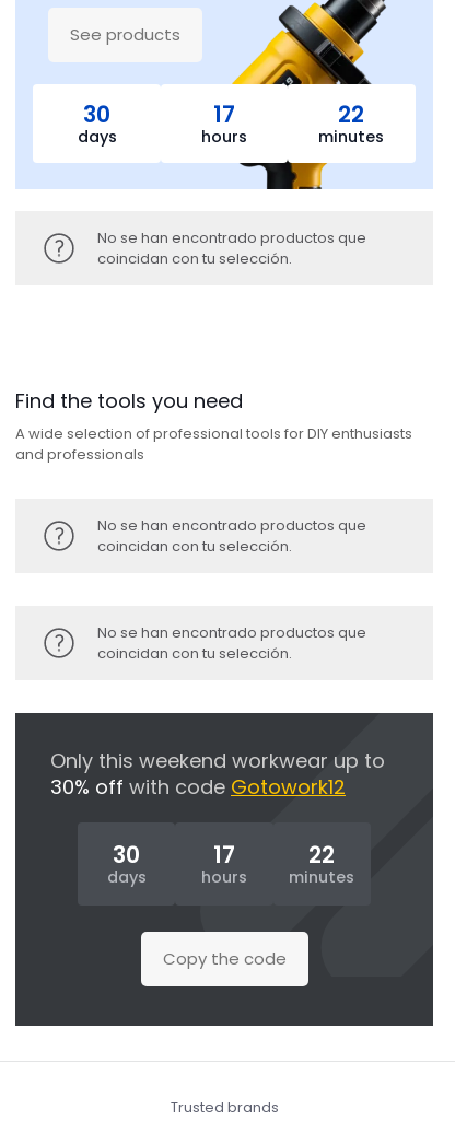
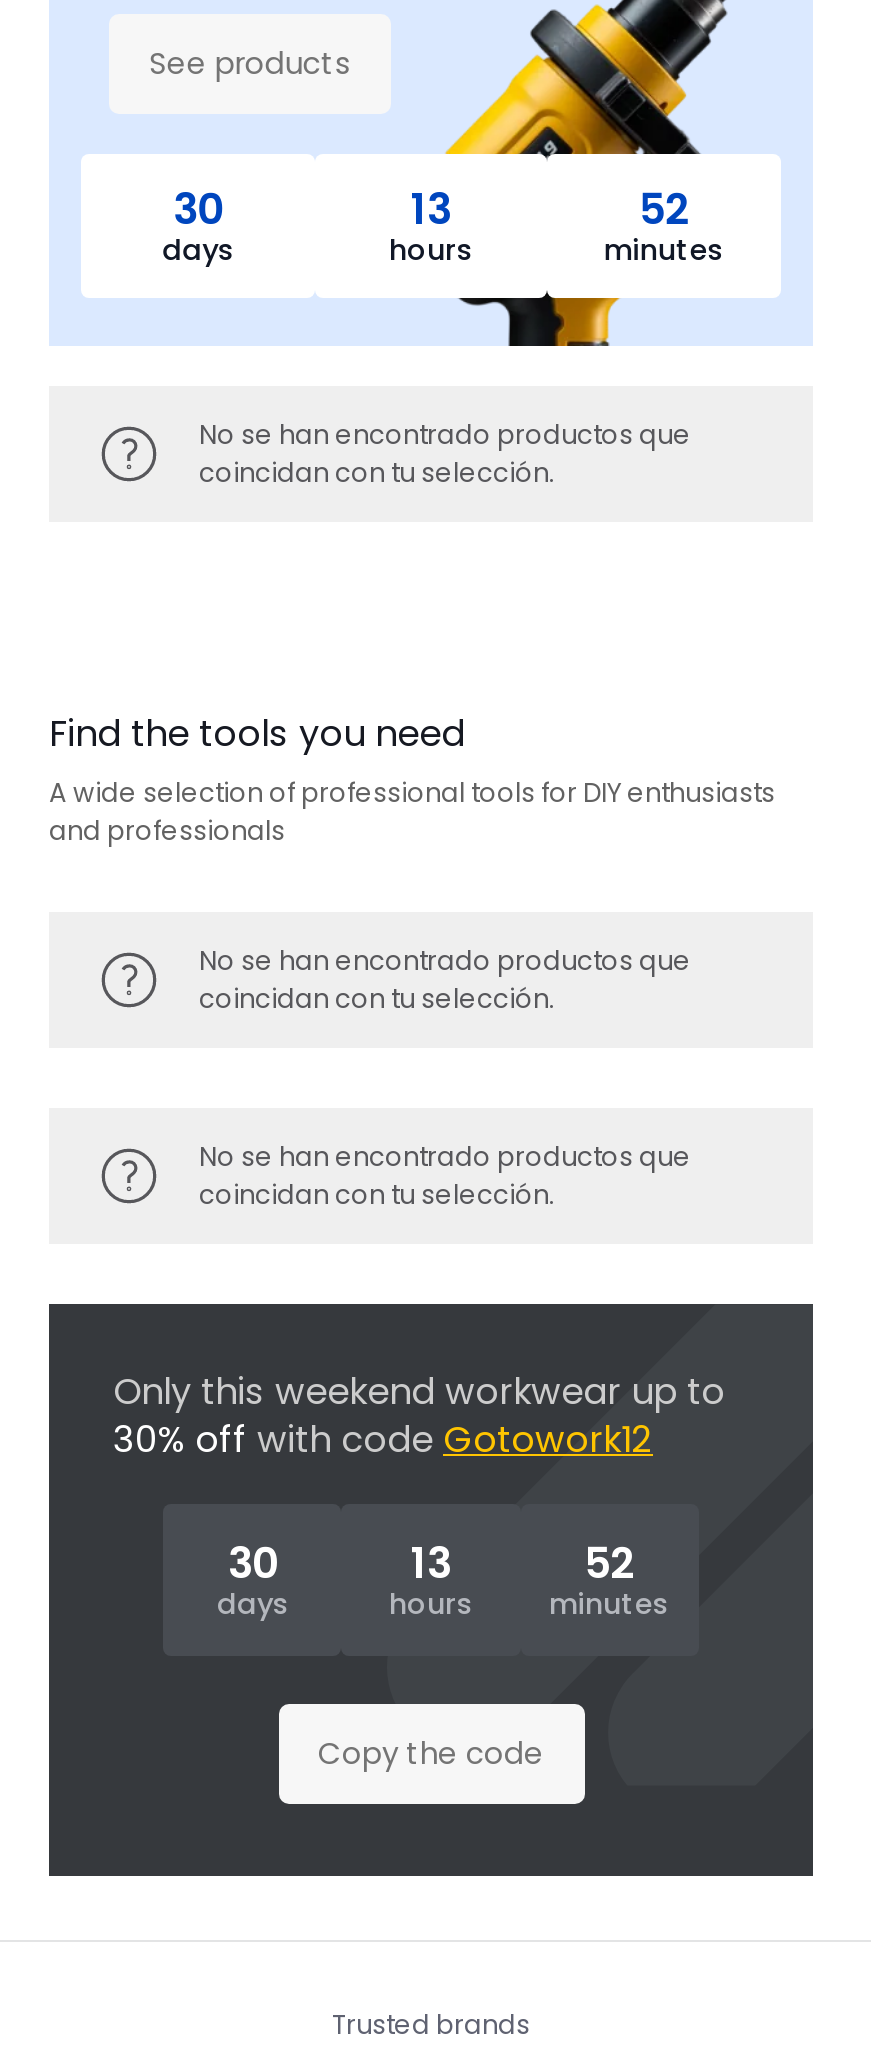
[213,98,235,130] 17 -> [411,180,451,238] 13
[338,98,365,130] 22 -> [639,180,689,238] 52
[213,839,235,871] 17 -> [411,1534,451,1592] 13
[308,839,335,871] 22 -> [584,1534,634,1592] 52

